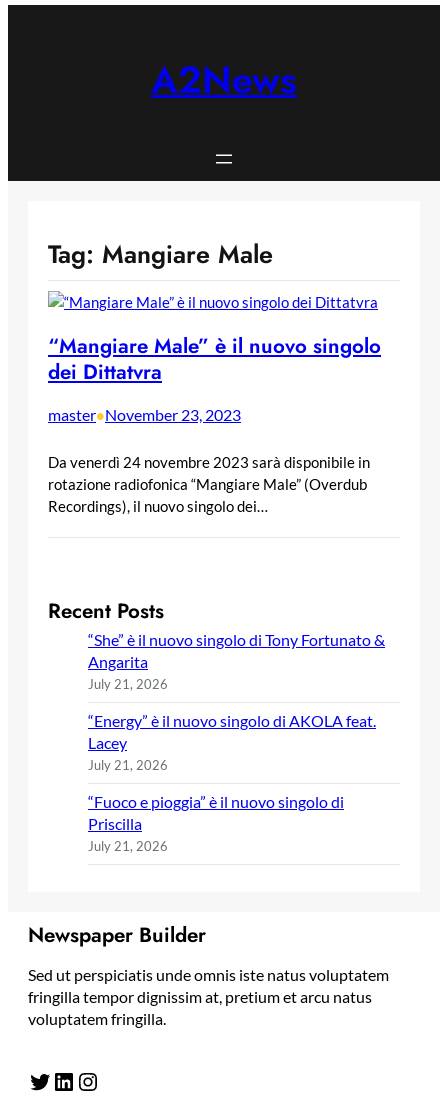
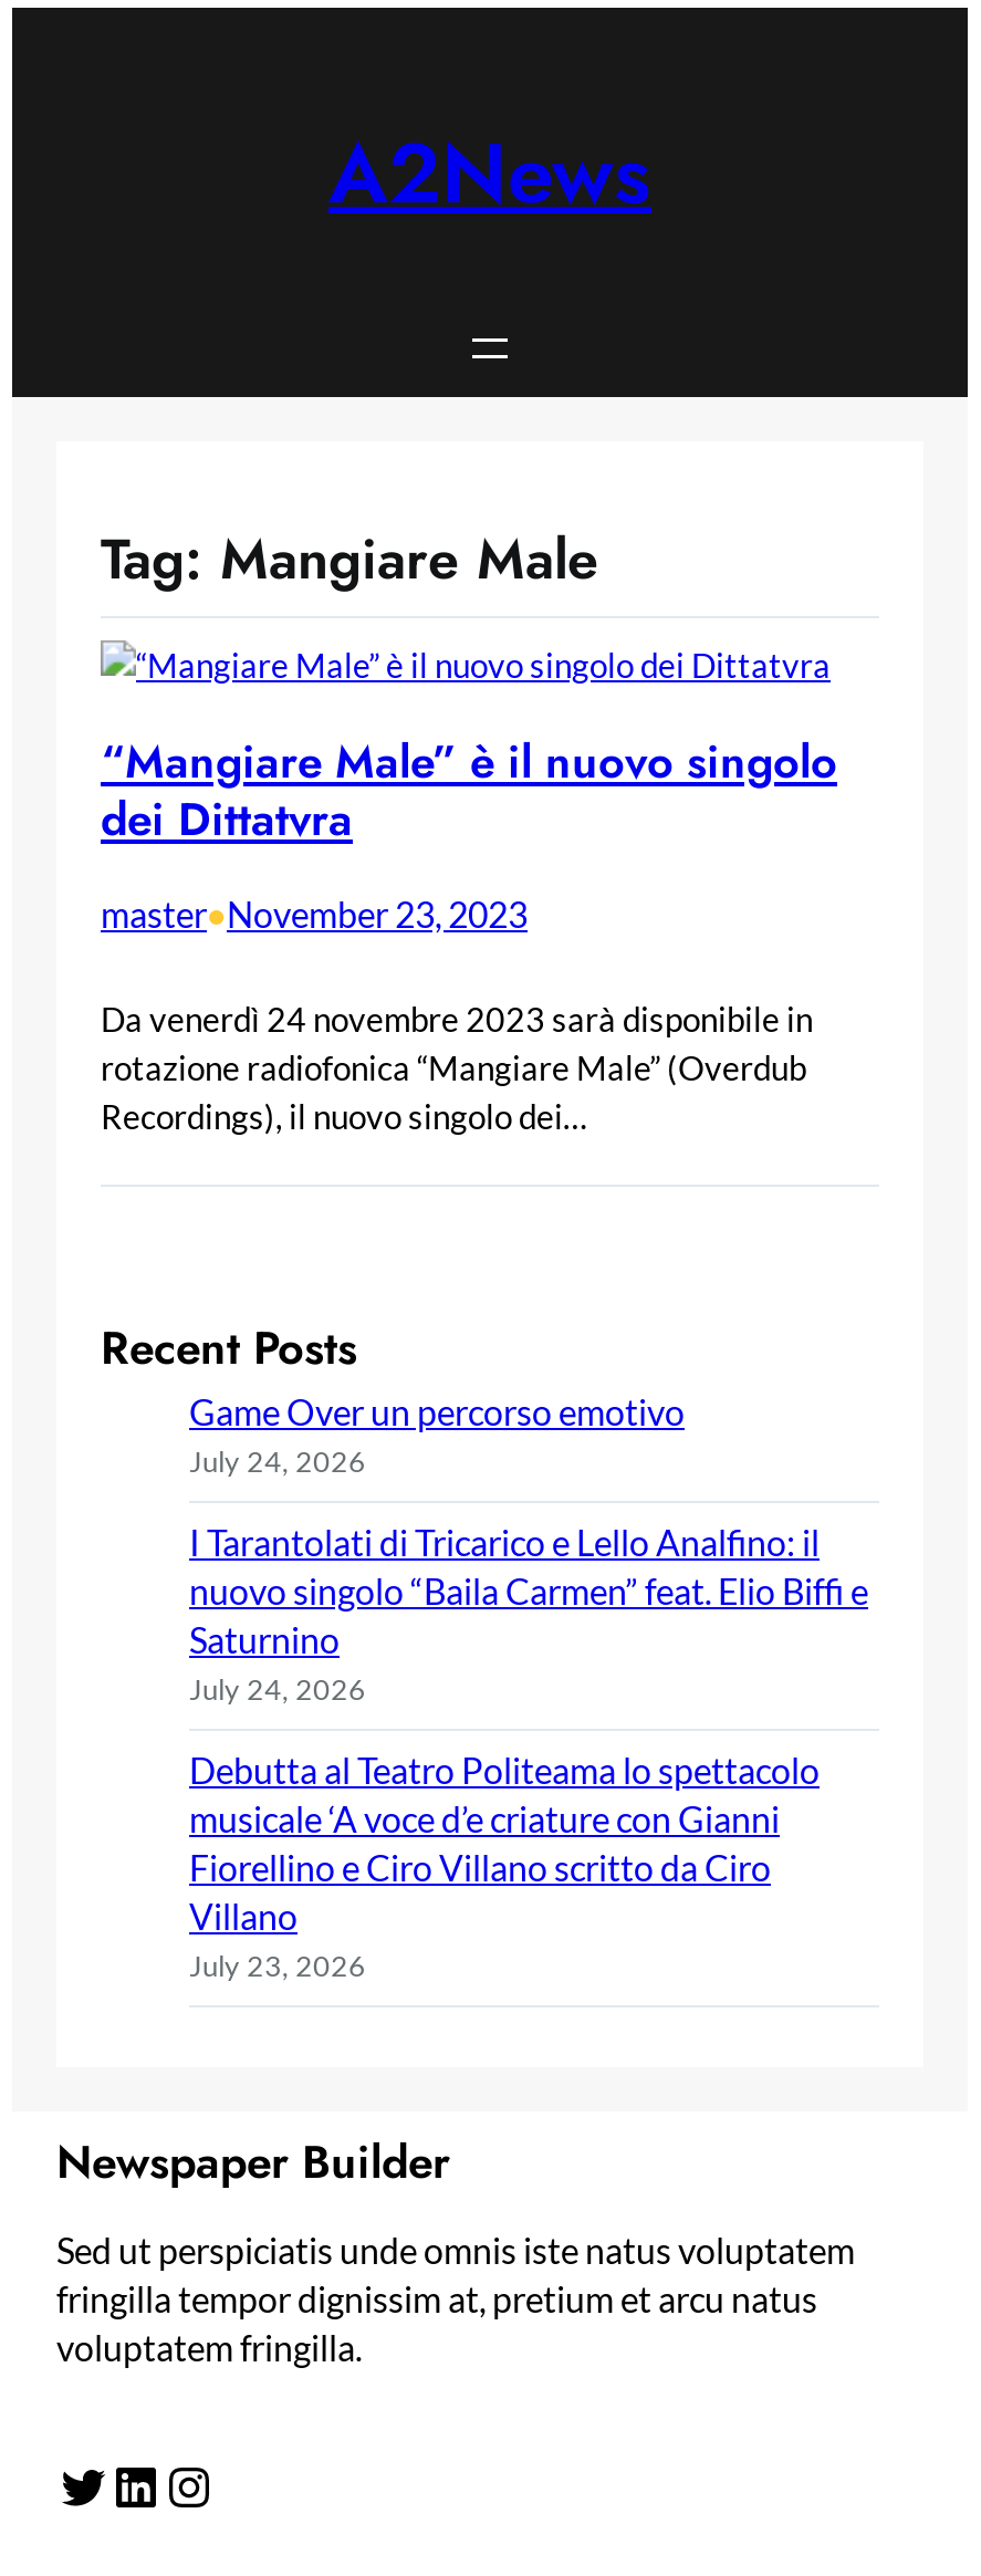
[88,630,385,692] “She” è il nuovo singolo di Tony Fortunato & | Angarita | July 21, 2026 -> [189,1391,685,1479] Game Over un percorso emotivo | July 24, 2026
[88,711,376,773] “Energy” è il nuovo singolo di AKOLA feat. | Lacey | July 21, 2026 -> [189,1521,868,1707] I Tarantolati di Tricarico e Lello Analfino: il | nuovo singolo “Baila Carmen” feat. Elio Biffi e | Saturnino | July 24, 2026
[88,792,344,854] “Fuoco e pioggia” è il nuovo singolo di | Priscilla | July 21, 2026 -> [189,1749,820,1984] Debutta al Teatro Politeama lo spettacolo | musicale ‘A voce d’e criature con Gianni | Fiorellino e Ciro Villano scritto da Ciro | Villano | July 23, 2026

